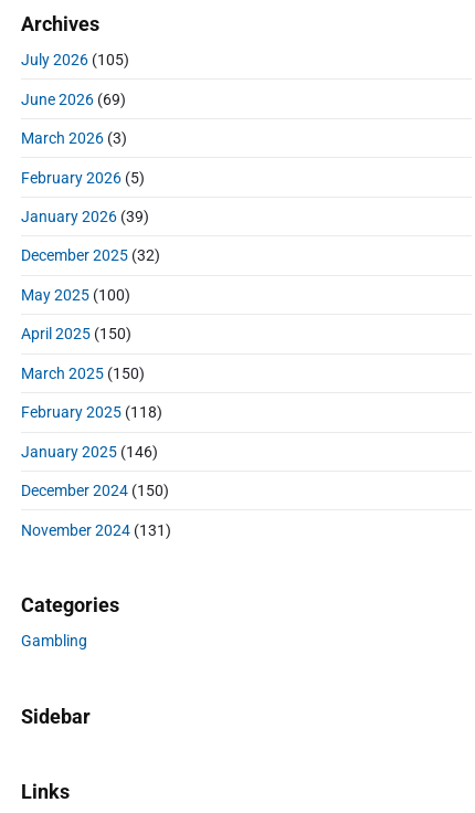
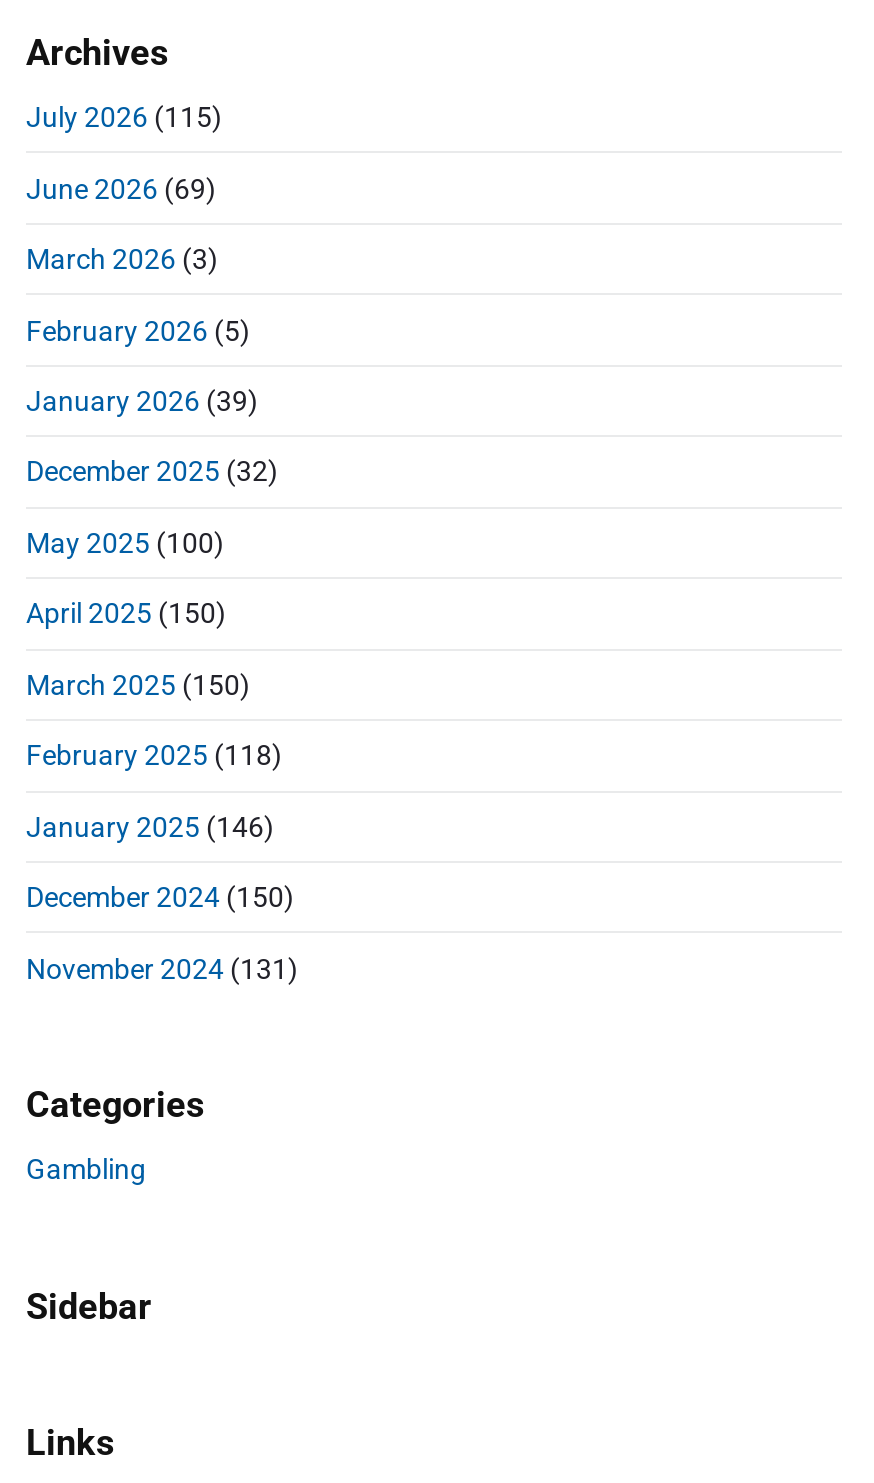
[21,51,129,69] July 2026 (105) -> [26,101,222,133] July 2026 (115)

